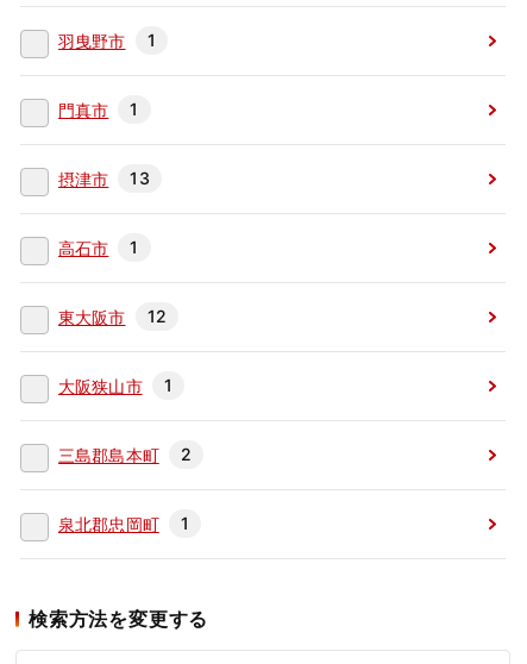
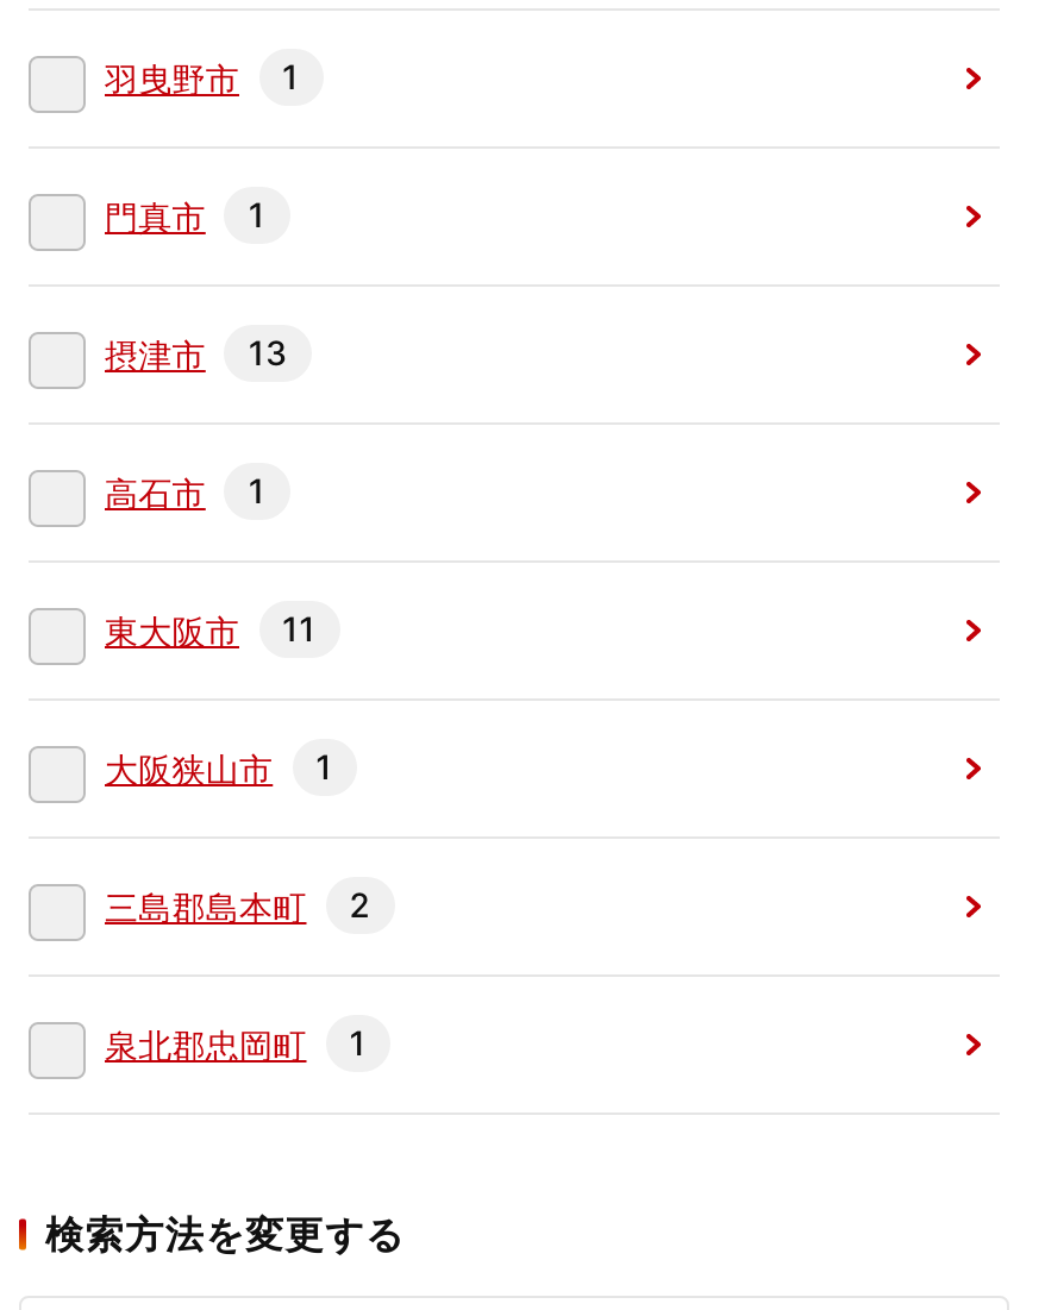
[58,306,166,327] 東大阪市 12 -> [105,608,316,650] 東大阪市 11

